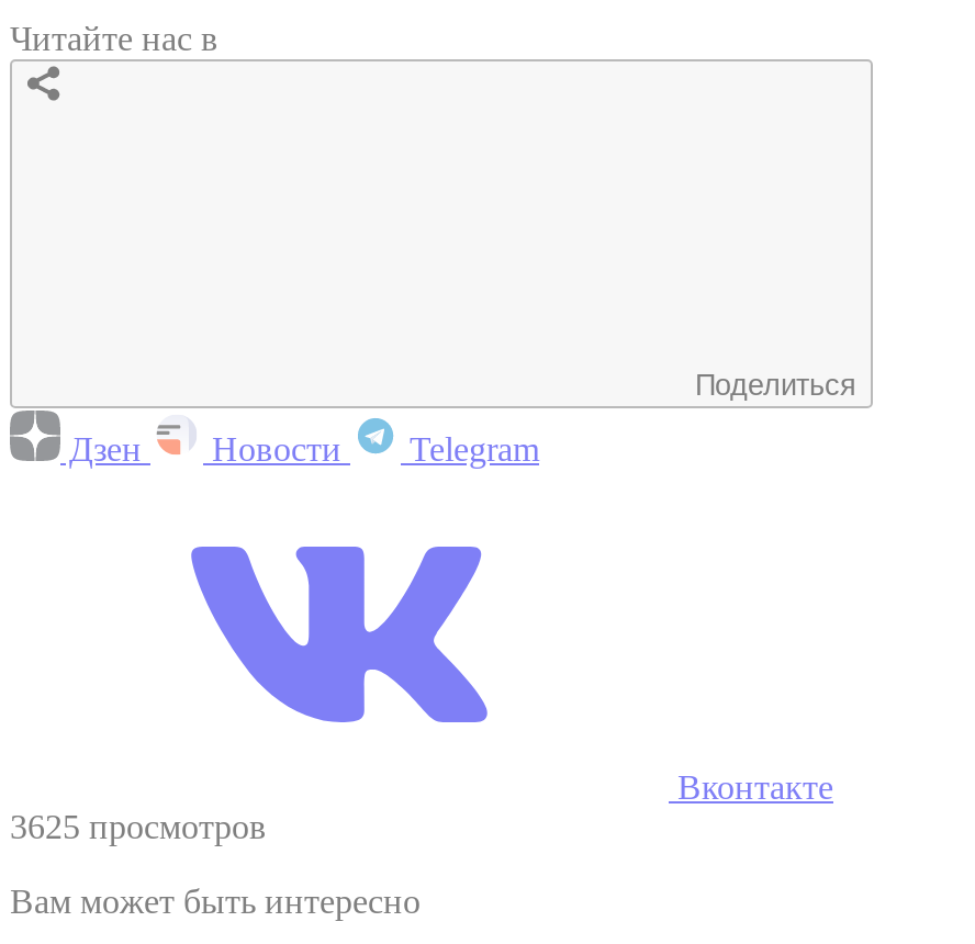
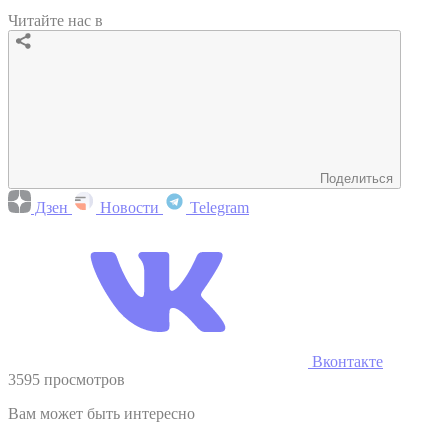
[10,807,267,844] 3625 просмотров -> [8,371,125,388] 3595 просмотров

